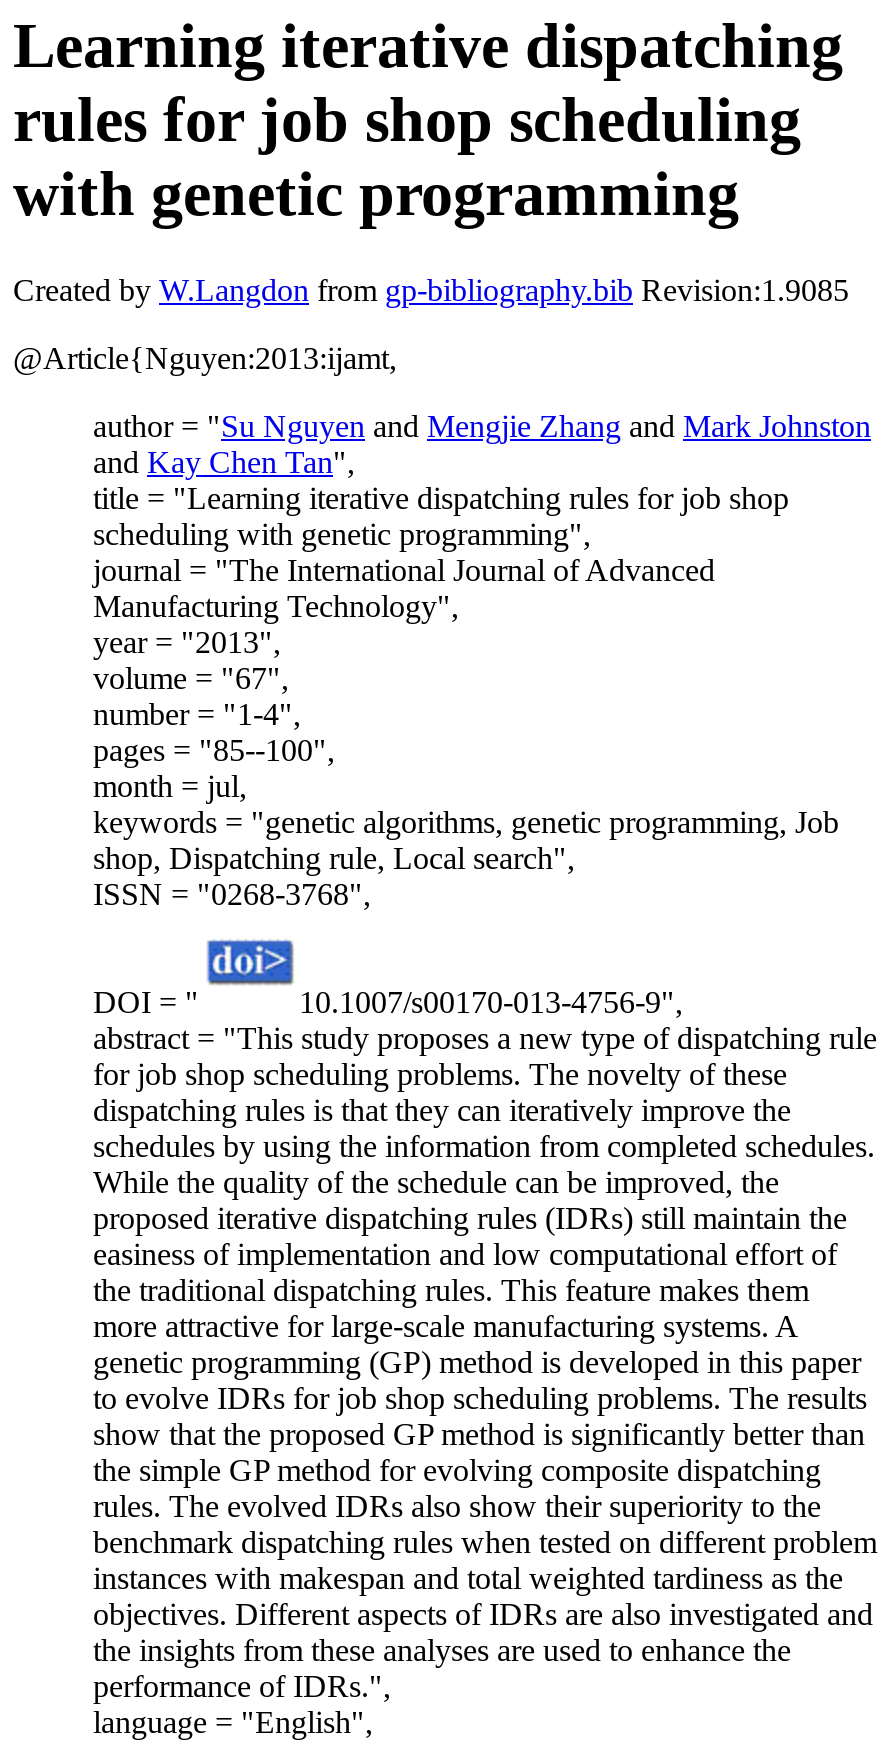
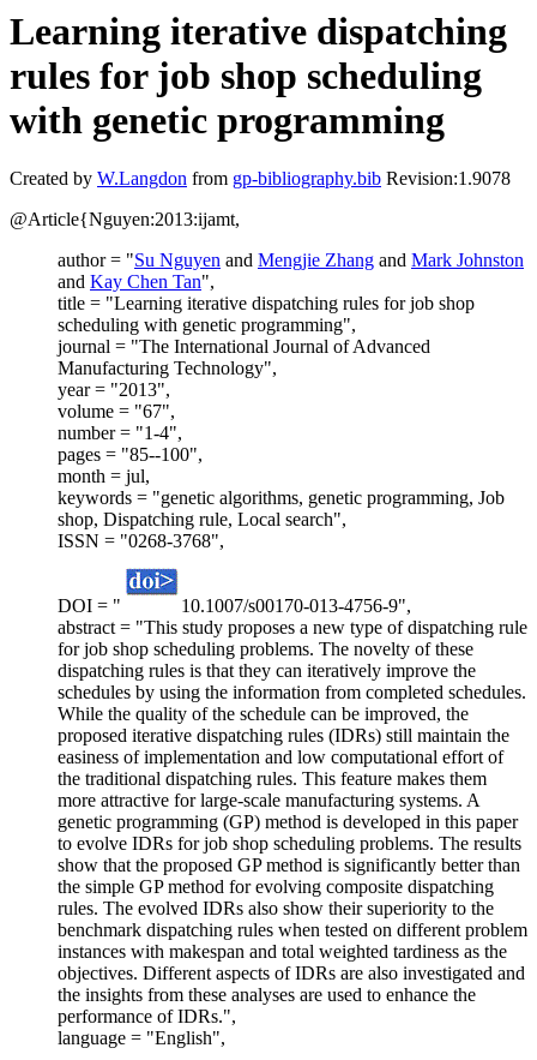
[13,274,849,308] Created by W.Langdon from gp-bibliography.bib Revision:1.9085 -> [10,169,511,189] Created by W.Langdon from gp-bibliography.bib Revision:1.9078

